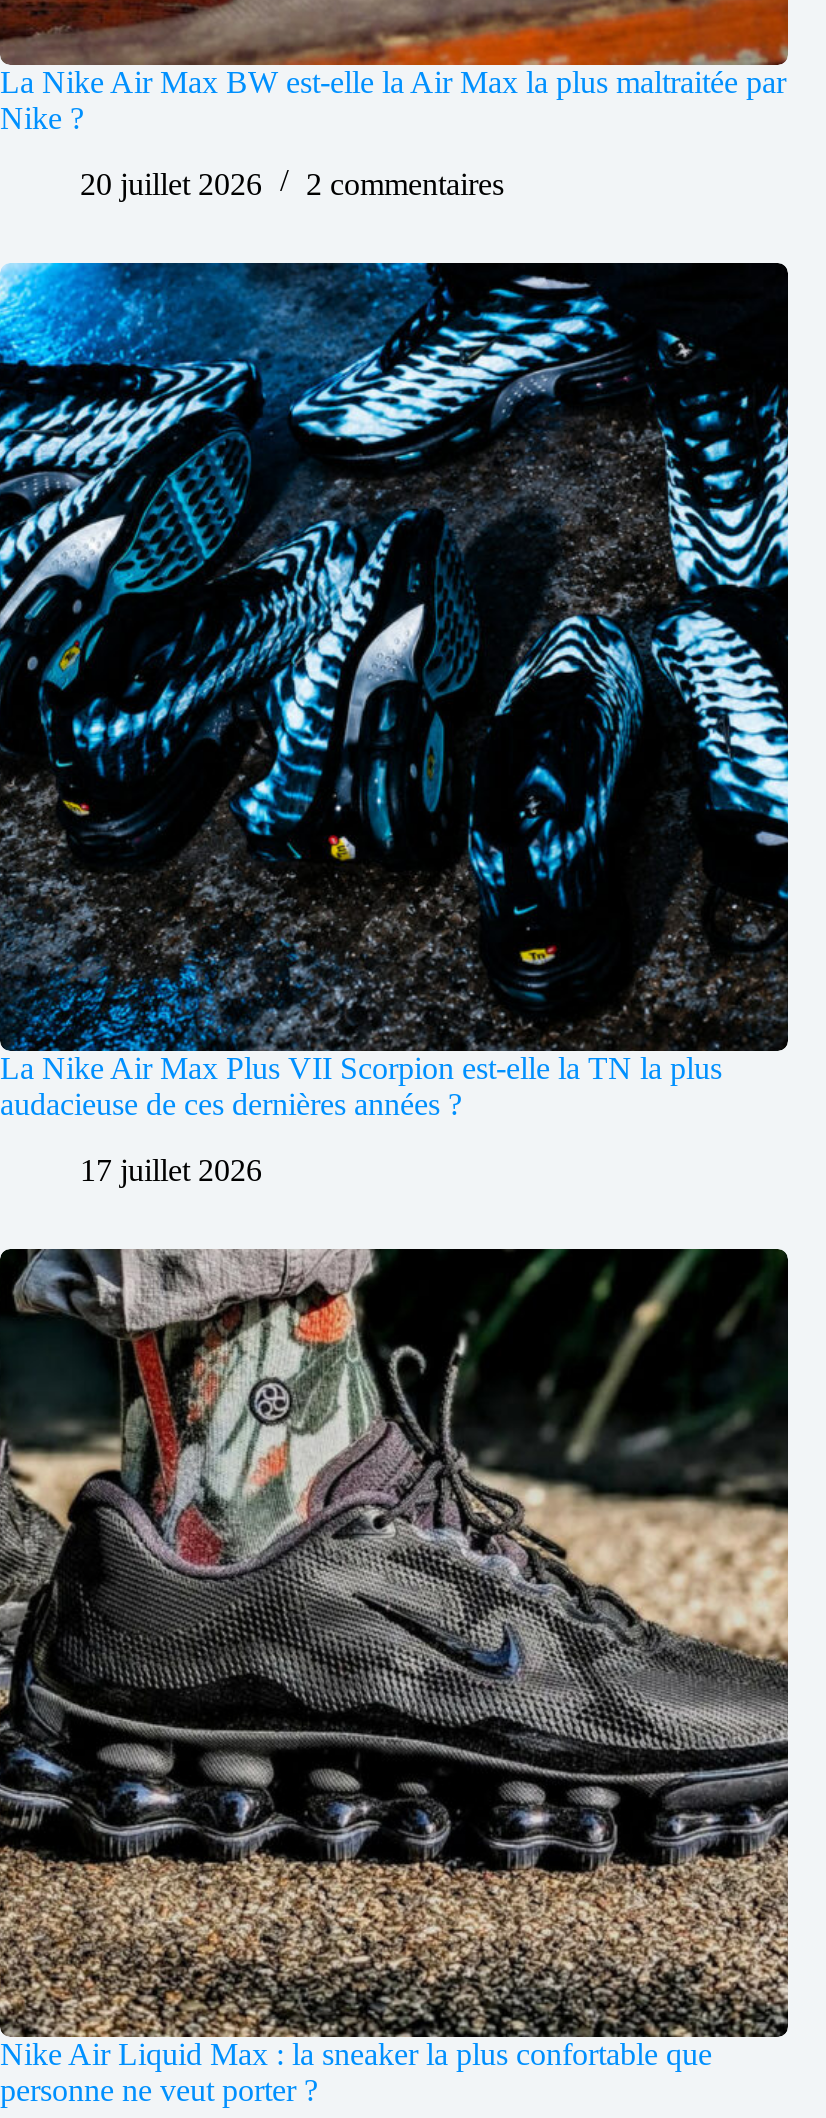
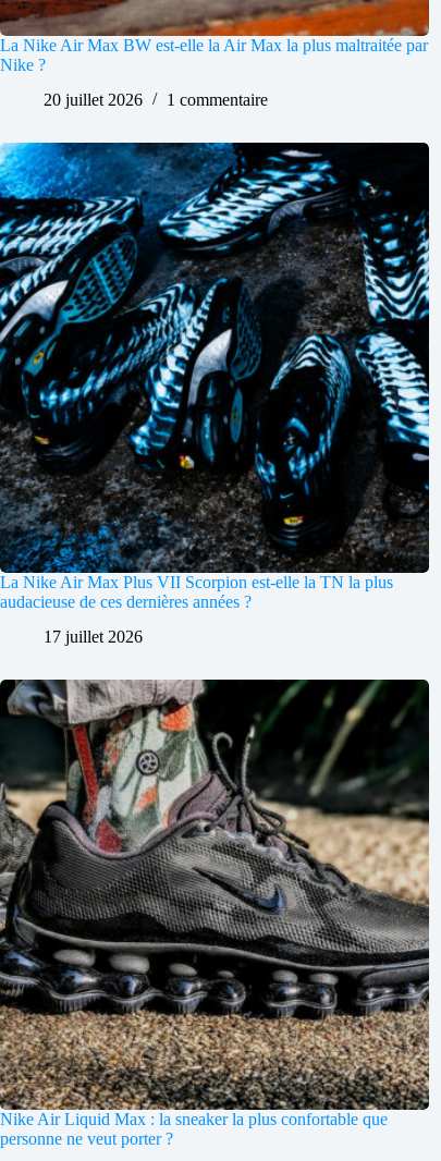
[306,167,504,201] 2 commentaires -> [167,91,268,109] 1 commentaire

